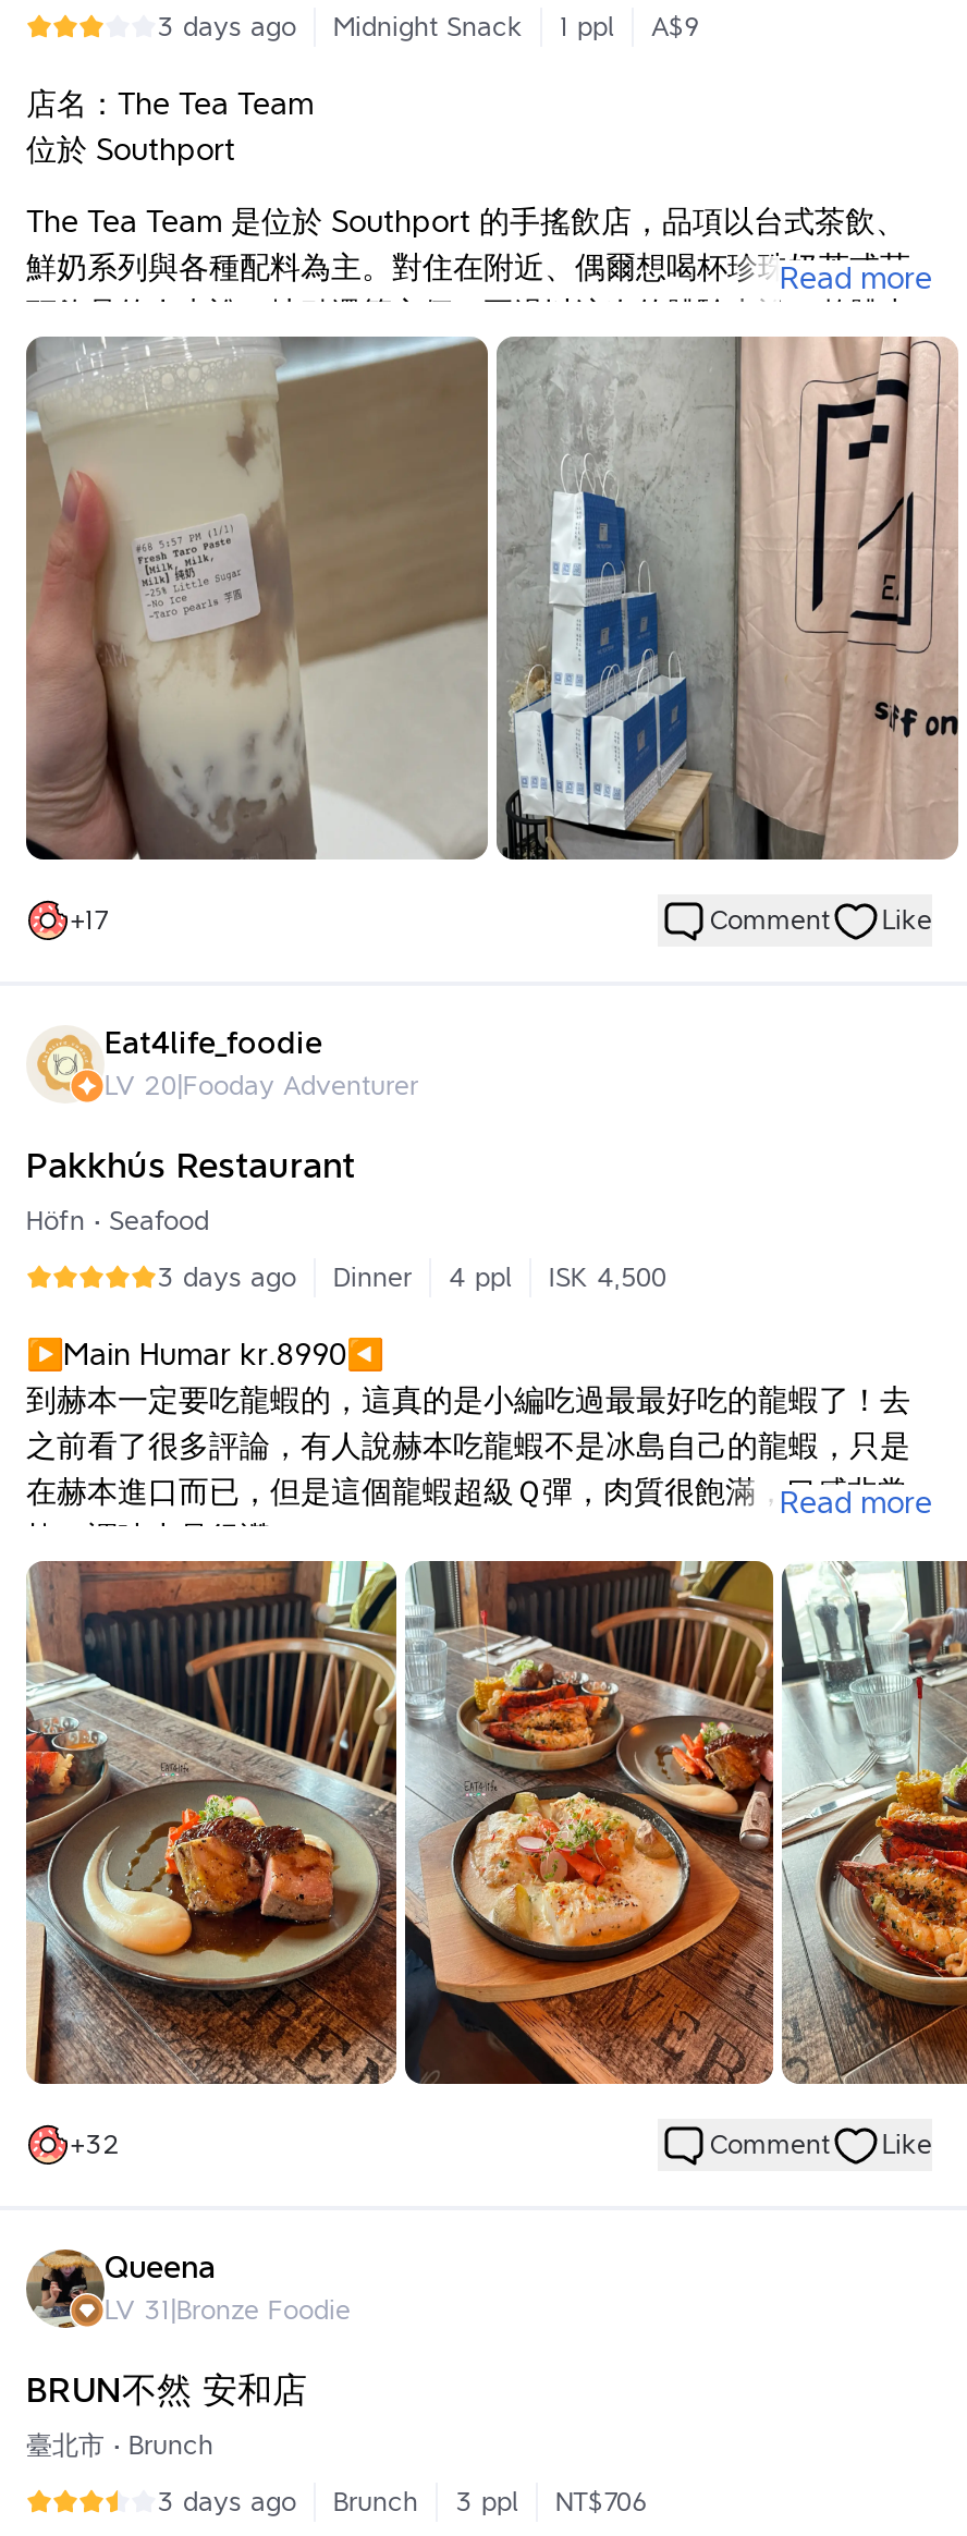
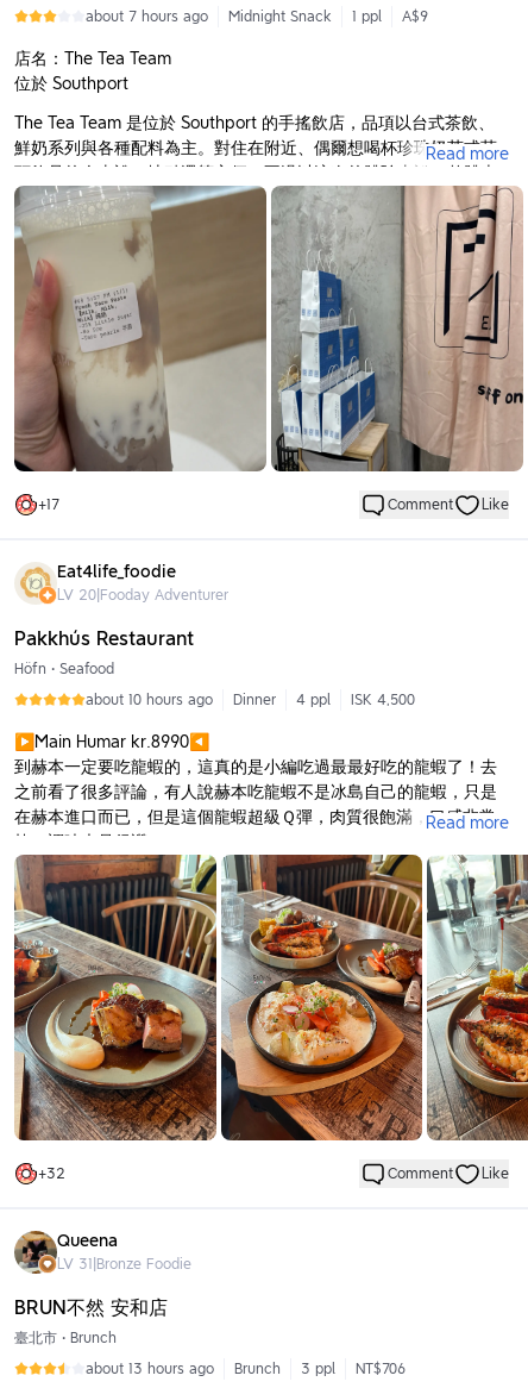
[157,10,296,42] 3 days ago -> [86,7,208,25] about 7 hours ago
[157,1260,296,1293] 3 days ago -> [86,690,213,708] about 10 hours ago
[157,2485,296,2517] 3 days ago -> [86,1359,214,1377] about 13 hours ago

